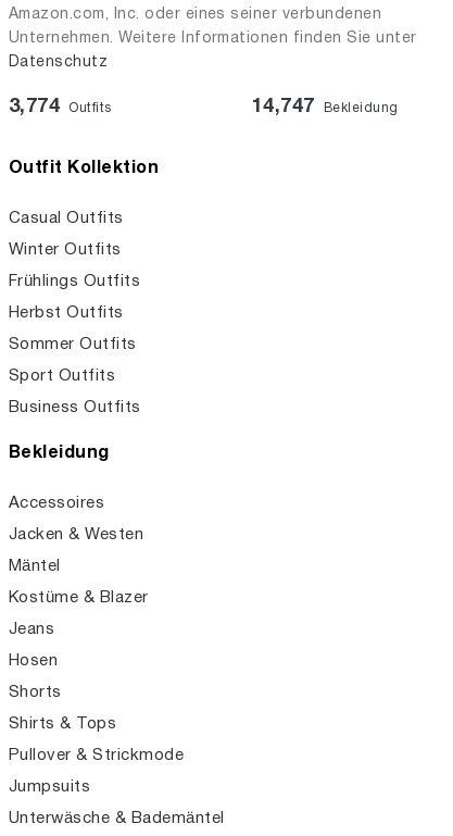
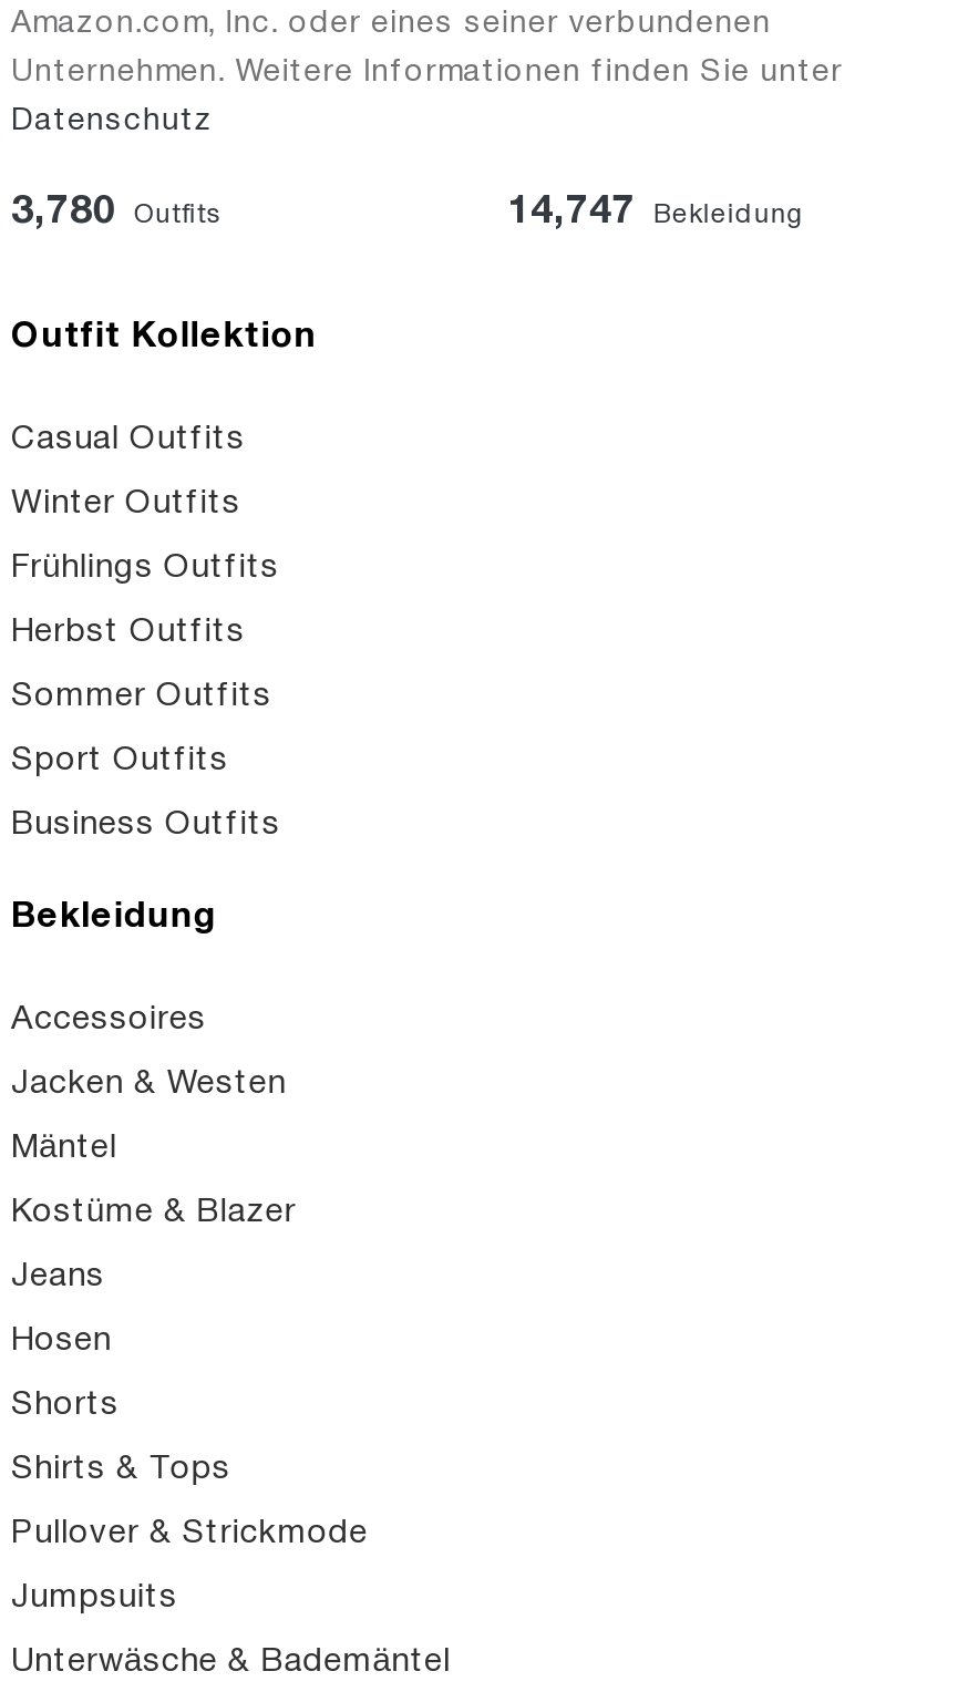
[9,98,112,116] 3,774 Outfits -> [11,194,221,231] 3,780 Outfits

